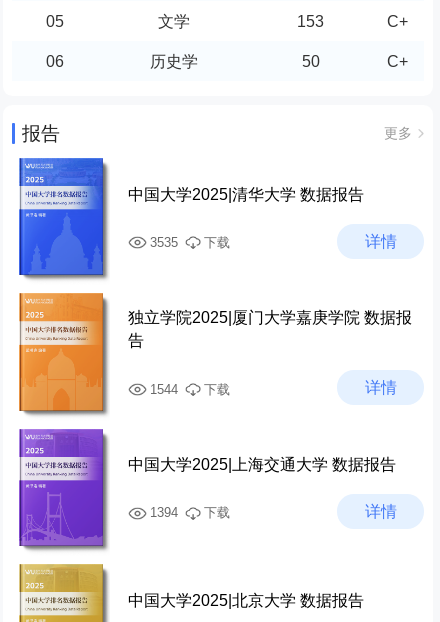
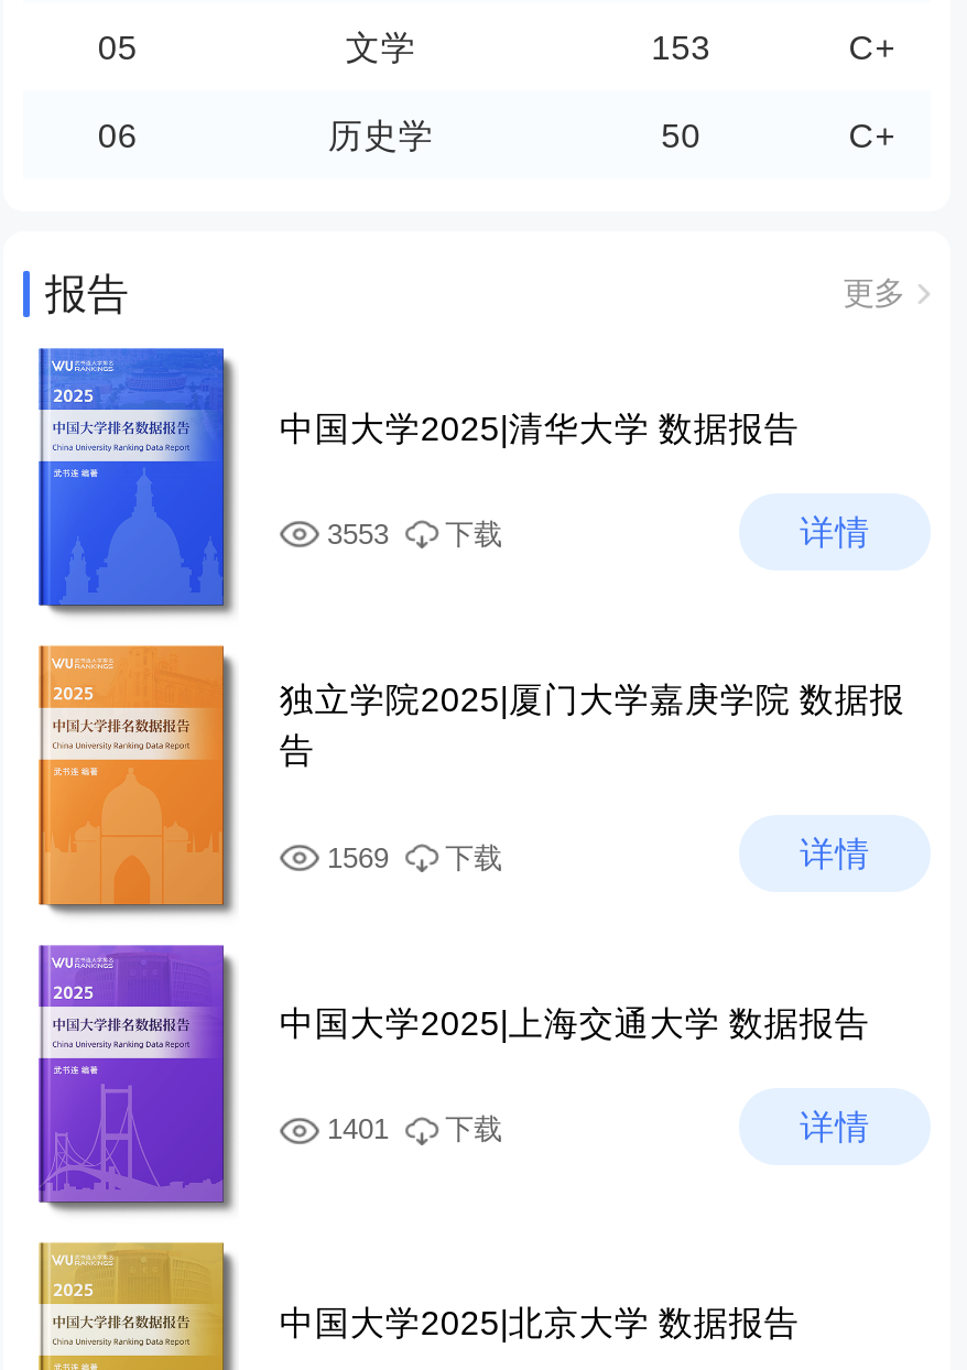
[150,235,230,250] 3535 下载 -> [327,517,502,550] 3553 下载
[150,381,230,396] 1544 下载 -> [327,840,502,873] 1569 下载
[150,505,230,520] 1394 下载 -> [327,1113,502,1146] 1401 下载

